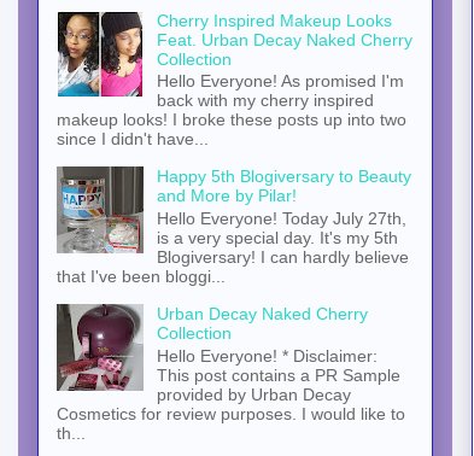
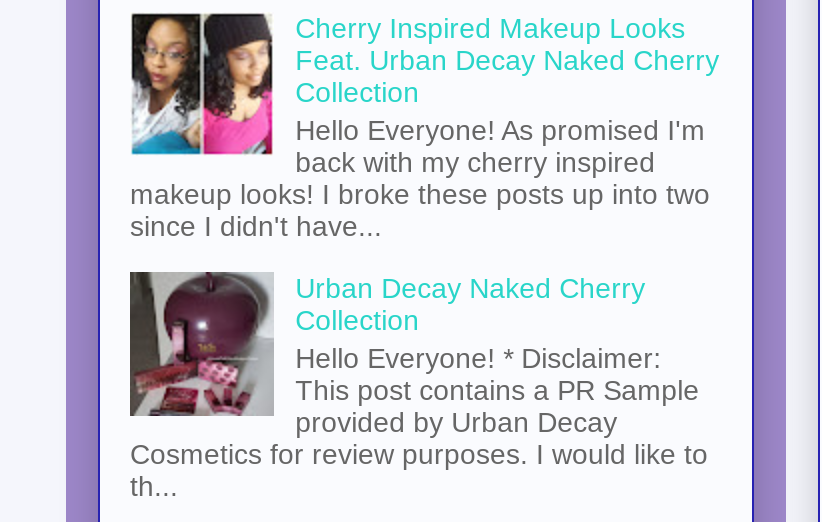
[57,165,411,286] [image] | Happy 5th Blogiversary to Beauty | and More by Pilar! | Hello Everyone! Today July 27th, | is a very special day. It's my 5th | Blogiversary! I can hardly believe | that I've been bloggi... -> none

